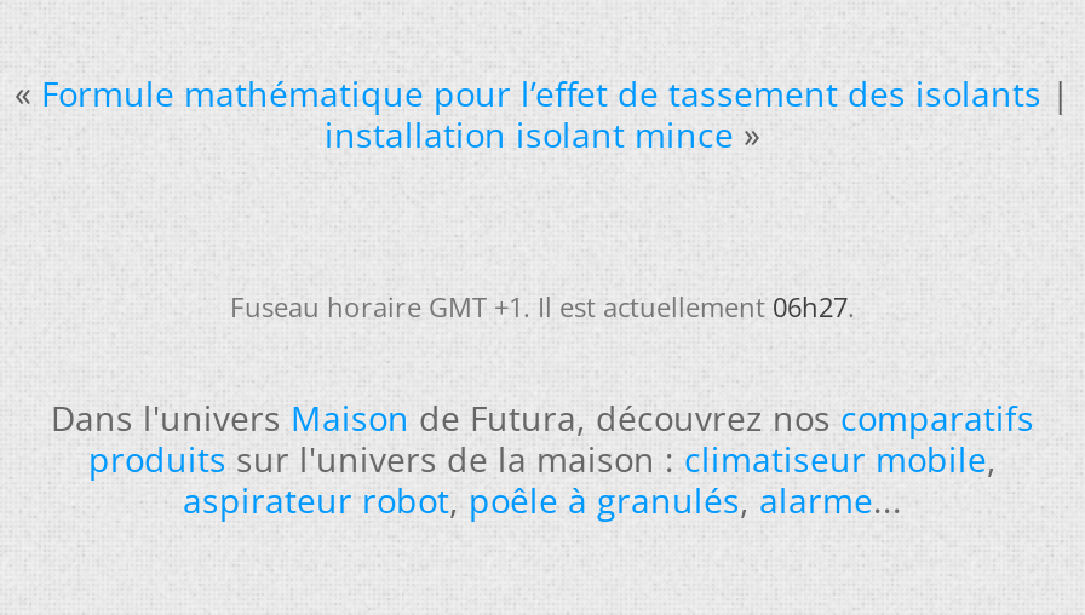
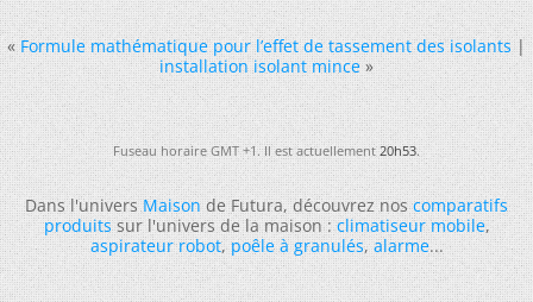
[230,288,855,324] Fuseau horaire GMT +1. Il est actuellement 06h27. -> [113,141,420,159] Fuseau horaire GMT +1. Il est actuellement 20h53.

